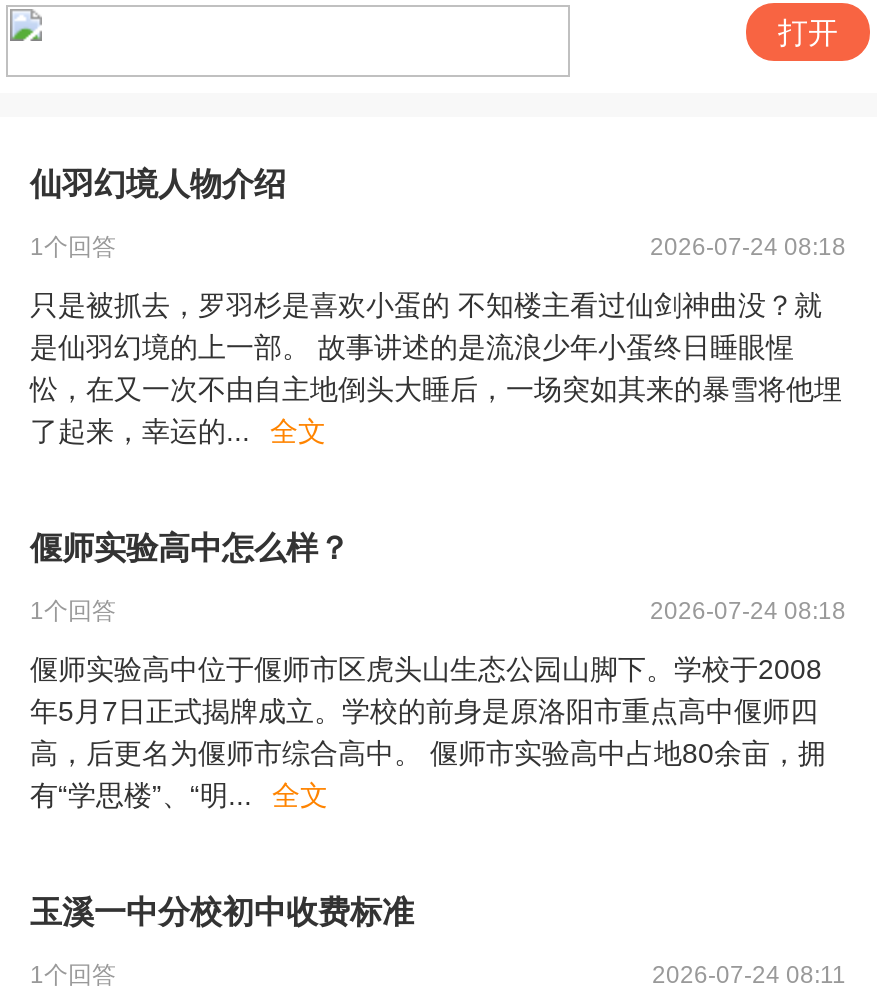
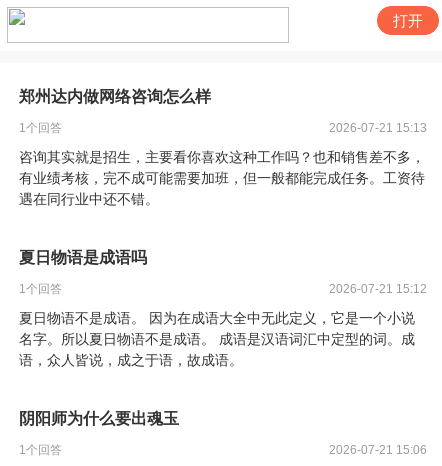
[30,167,286,201] 仙羽幻境人物介绍 -> [19,88,211,105] 郑州达内做网络咨询怎么样
[650,233,846,261] 2026-07-24 08:18 -> [329,121,427,135] 2026-07-21 15:13
[30,289,842,447] 只是被抓去，罗羽杉是喜欢小蛋的 不知楼主看过仙剑神曲没？就 | 是仙羽幻境的上一部。 故事讲述的是流浪少年小蛋终日睡眼惺 | 忪，在又一次不由自主地倒头大睡后，一场突如其来的暴雪将他埋 | 了起来，幸运的... | 全文 -> [19,149,425,207] 咨询其实就是招生，主要看你喜欢这种工作吗？也和销售差不多， | 有业绩考核，完不成可能需要加班，但一般都能完成任务。工资待 | 遇在同行业中还不错。
[30,531,350,565] 偃师实验高中怎么样？ -> [19,249,147,266] 夏日物语是成语吗
[650,597,846,625] 2026-07-24 08:18 -> [329,282,427,296] 2026-07-21 15:12
[30,653,826,811] 偃师实验高中位于偃师市区虎头山生态公园山脚下。学校于2008 | 年5月7日正式揭牌成立。学校的前身是原洛阳市重点高中偃师四 | 高，后更名为偃师市综合高中。 偃师市实验高中占地80余亩，拥 | 有“学思楼”、“明... | 全文 -> [19,310,415,368] 夏日物语不是成语。 因为在成语大全中无此定义，它是一个小说 | 名字。所以夏日物语不是成语。 成语是汉语词汇中定型的词。成 | 语，众人皆说，成之于语，故成语。
[30,895,414,929] 玉溪一中分校初中收费标准 -> [19,410,179,427] 阴阳师为什么要出魂玉
[652,961,846,989] 2026-07-24 08:11 -> [329,443,427,457] 2026-07-21 15:06

